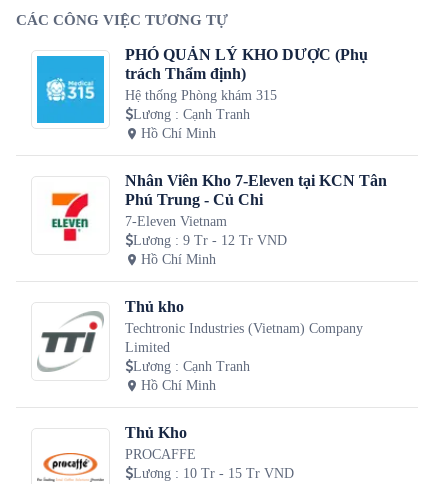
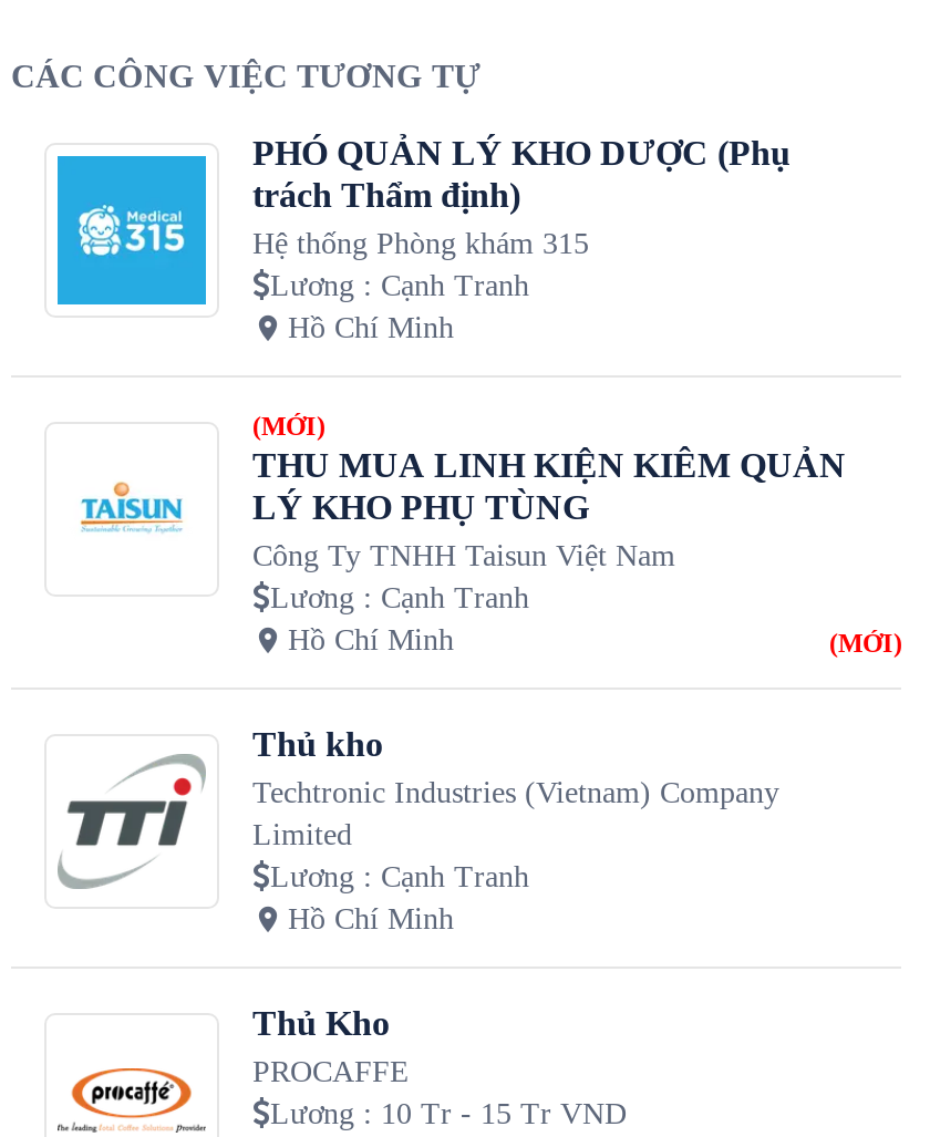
[50,172,387,248] [image] | Nhân Viên Kho 7-Eleven tại KCN Tân | Phú Trung - Củ Chi | 7-Eleven Vietnam | Lương: 9 Tr - 12 Tr VND -> [80,411,846,615] [image] | (MỚI) | THU MUA LINH KIỆN KIÊM QUẢN | LÝ KHO PHỤ TÙNG | Công Ty TNHH Taisun Việt Nam | Lương: Cạnh Tranh
none -> [829,628,902,659] (MỚI)

